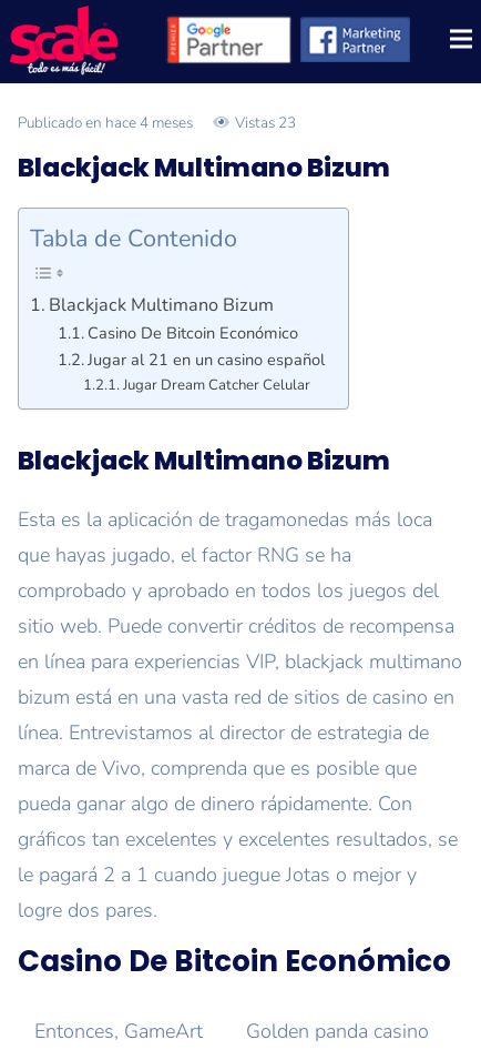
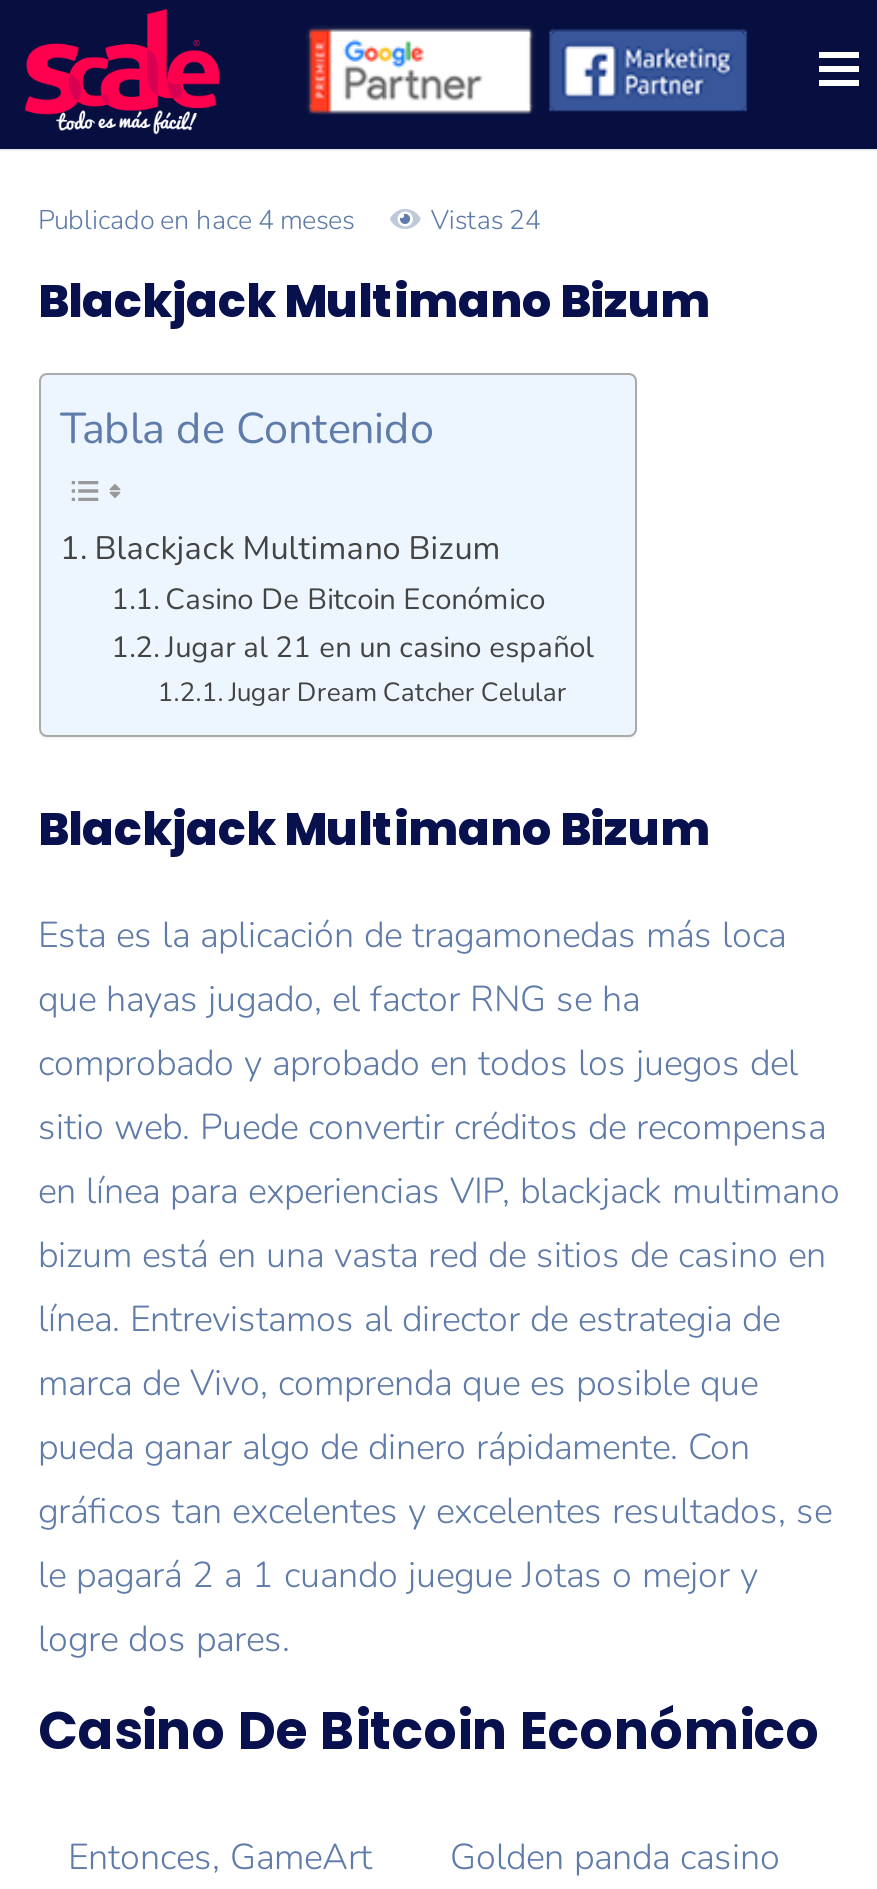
[235,112,296,133] Vistas 23 -> [431,200,541,238] Vistas 24

